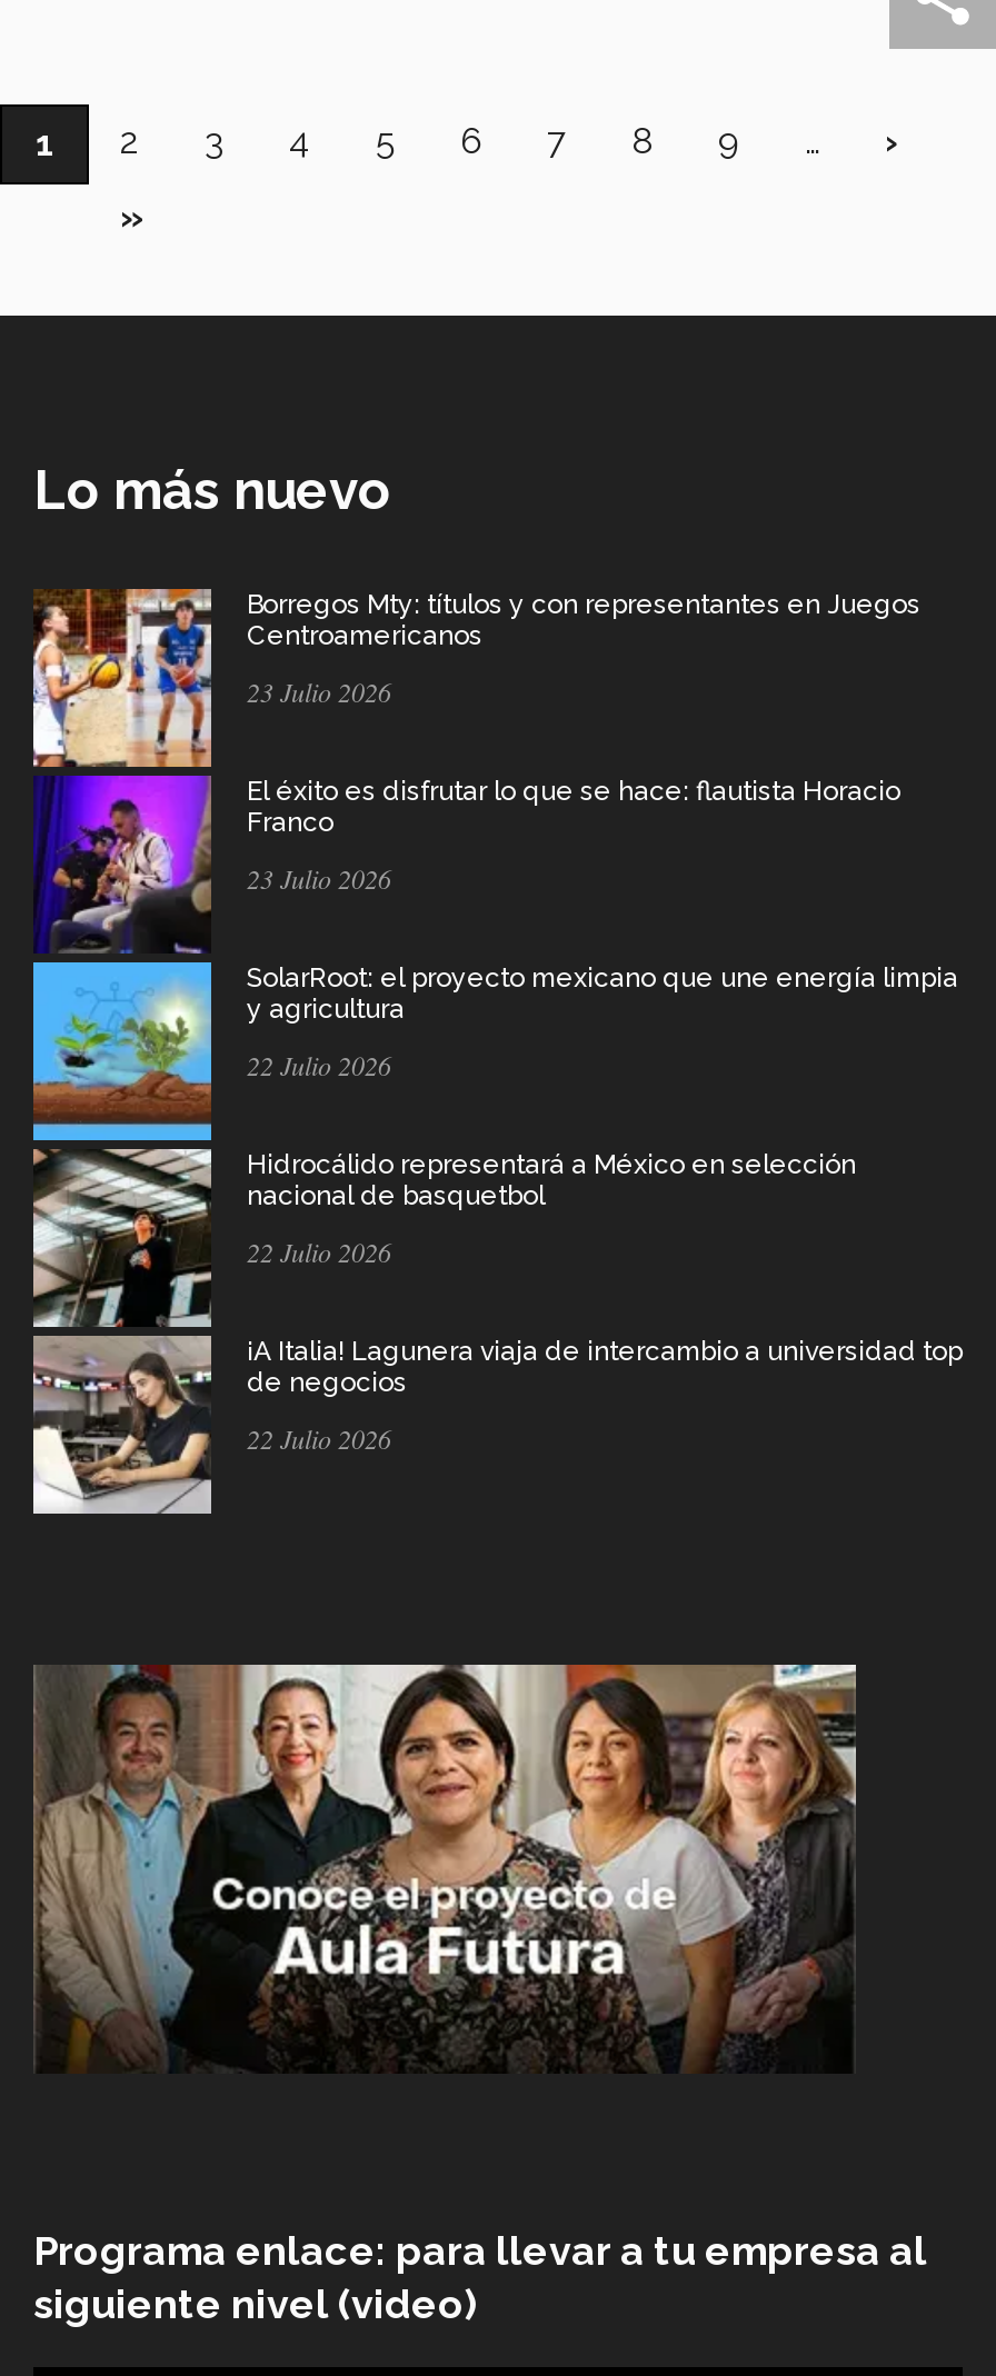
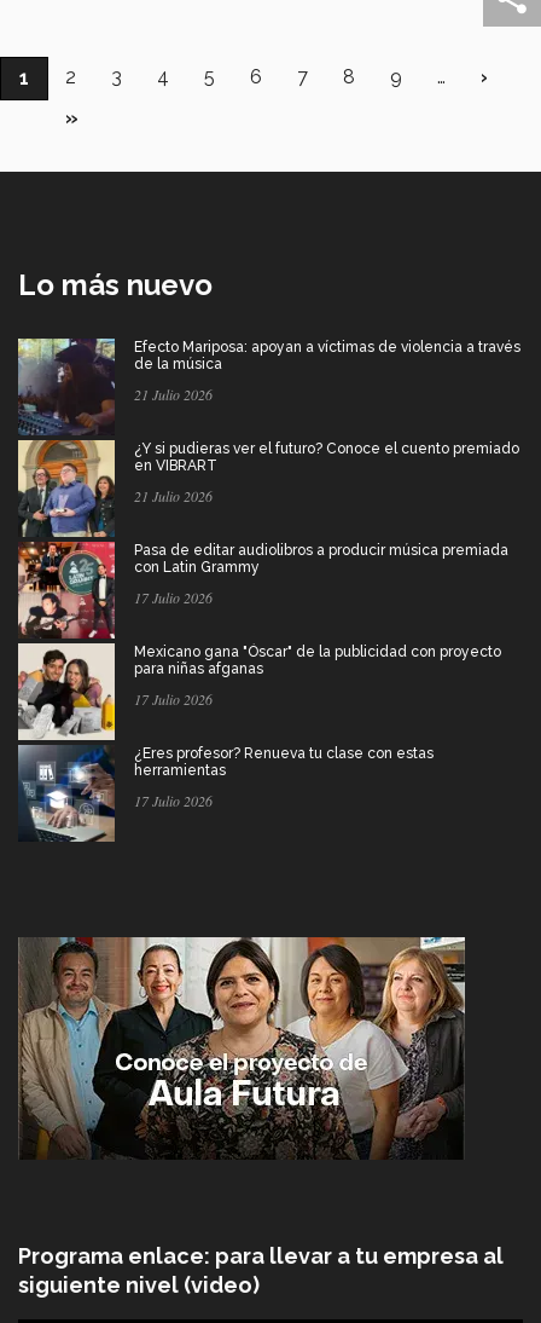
[31,587,920,1516] [image] | Borregos Mty: títulos y con representantes en Juegos | Centroamericanos -> [17,337,520,842] [image] | Efecto Mariposa: apoyan a víctimas de violencia a través | de la música
[247,673,391,708] 23 Julio 2026 -> [134,384,213,404] 21 Julio 2026
[247,775,900,837] El éxito es disfrutar lo que se hace: flautista Horacio | Franco -> [134,440,519,474] ¿Y si pudieras ver el futuro? Conoce el cuento premiado | en VIBRART
[247,859,391,895] 23 Julio 2026 -> [134,486,213,505] 21 Julio 2026
[247,962,958,1024] SolarRoot: el proyecto mexicano que une energía limpia | y agricultura -> [134,541,508,575] Pasa de editar audiolibros a producir música premiada | con Latin Grammy
[247,1046,391,1082] 22 Julio 2026 -> [134,587,213,607] 17 Julio 2026
[247,1148,856,1211] Hidrocálido representará a México en selección | nacional de basquetbol -> [134,643,501,677] Mexicano gana "Óscar" de la publicidad con proyecto | para niñas afganas
[247,1233,391,1268] 22 Julio 2026 -> [134,689,213,708] 17 Julio 2026
[247,1335,963,1397] ¡A Italia! Lagunera viaja de intercambio a universidad top | de negocios -> [134,745,434,778] ¿Eres profesor? Renueva tu clase con estas | herramientas
[247,1420,391,1455] 22 Julio 2026 -> [134,791,213,810] 17 Julio 2026

